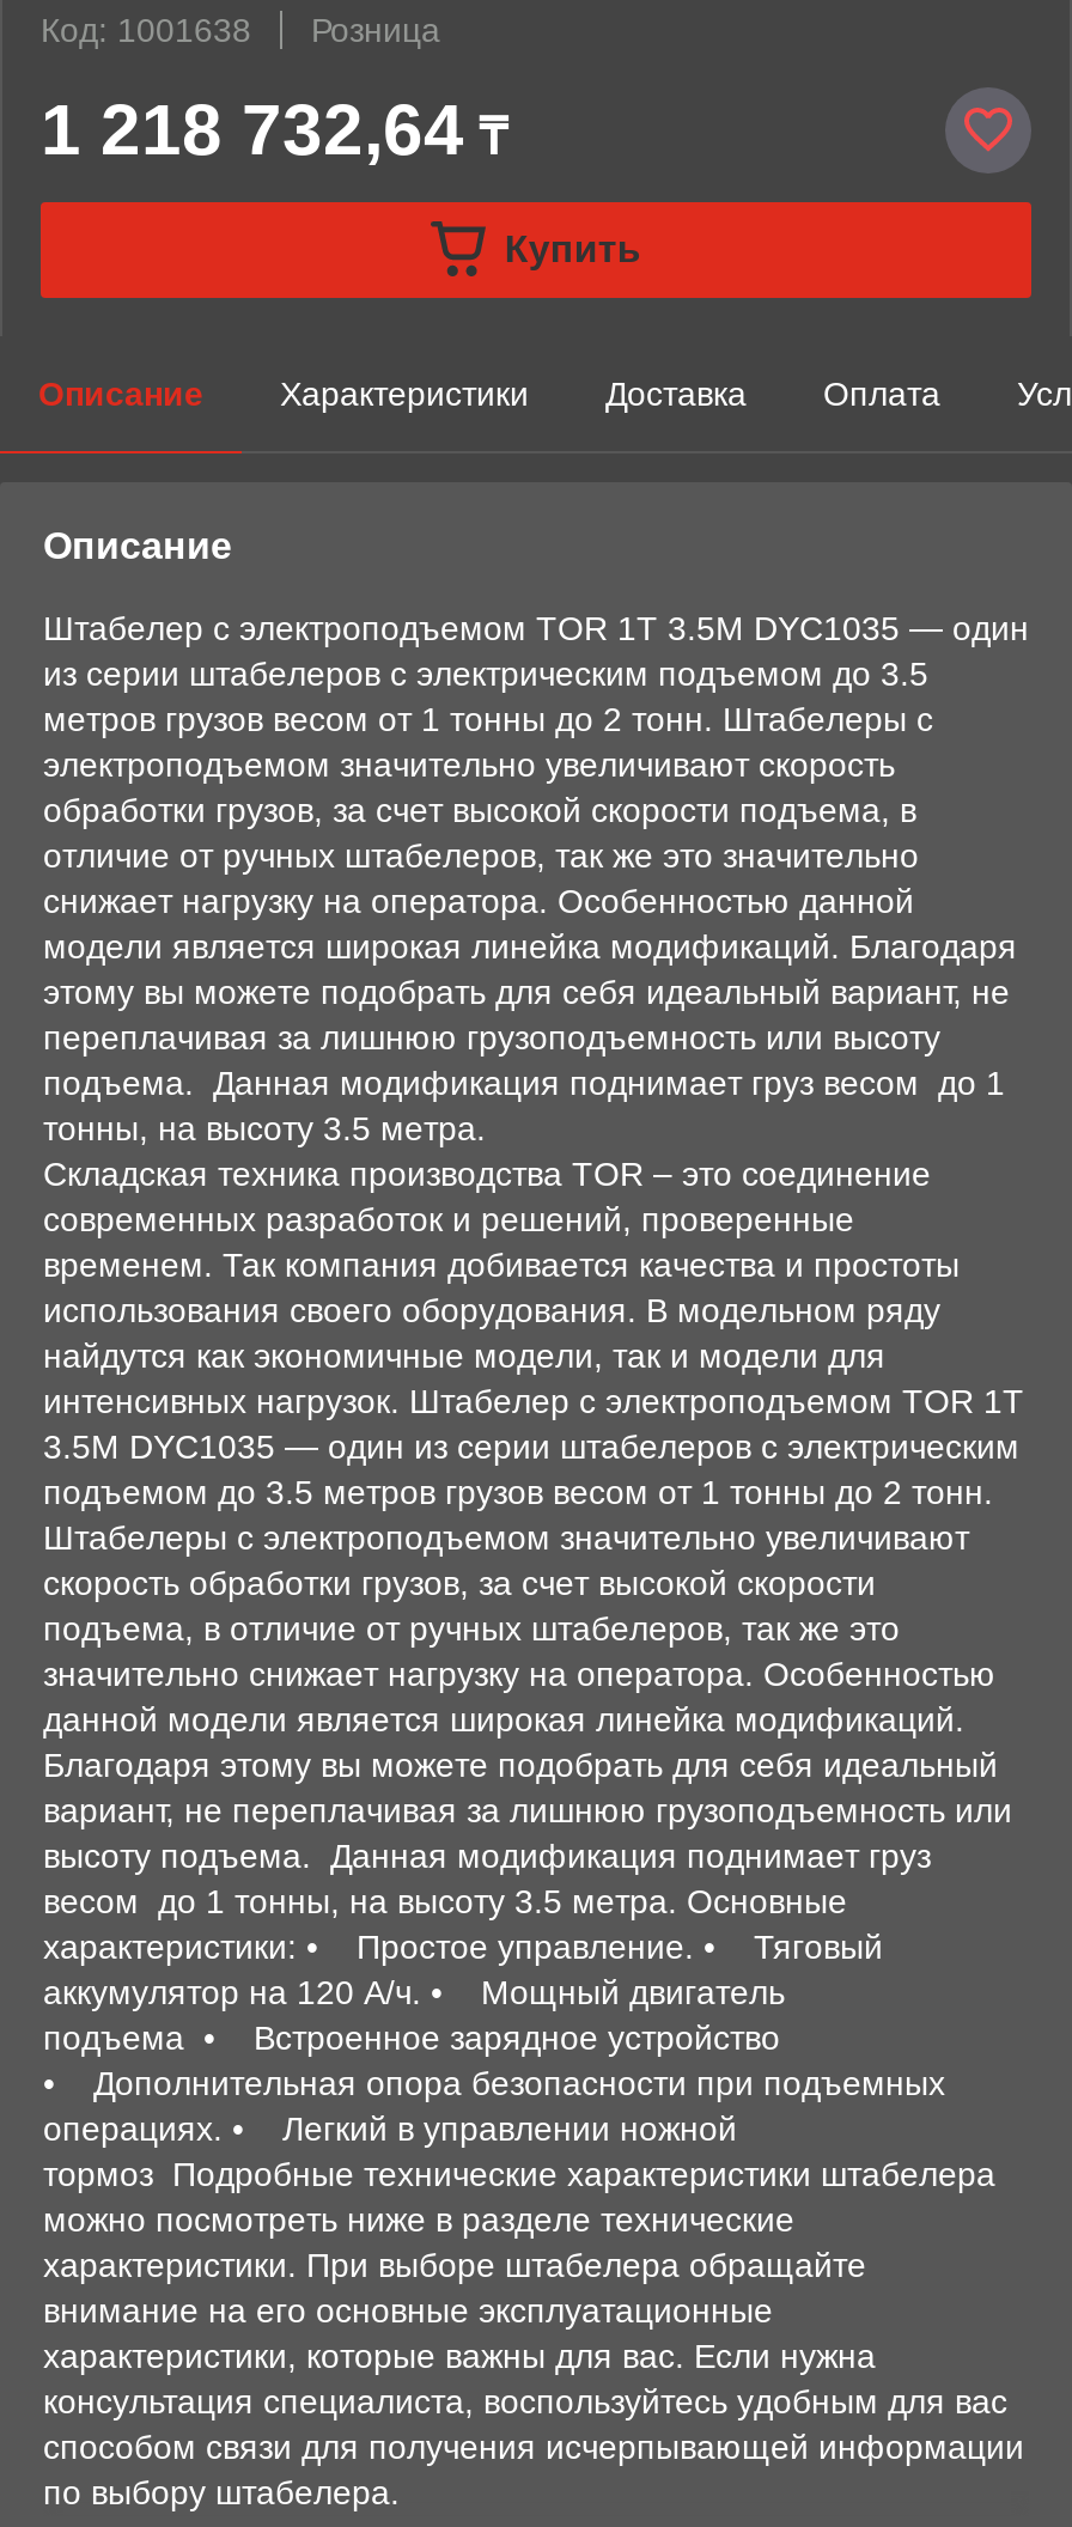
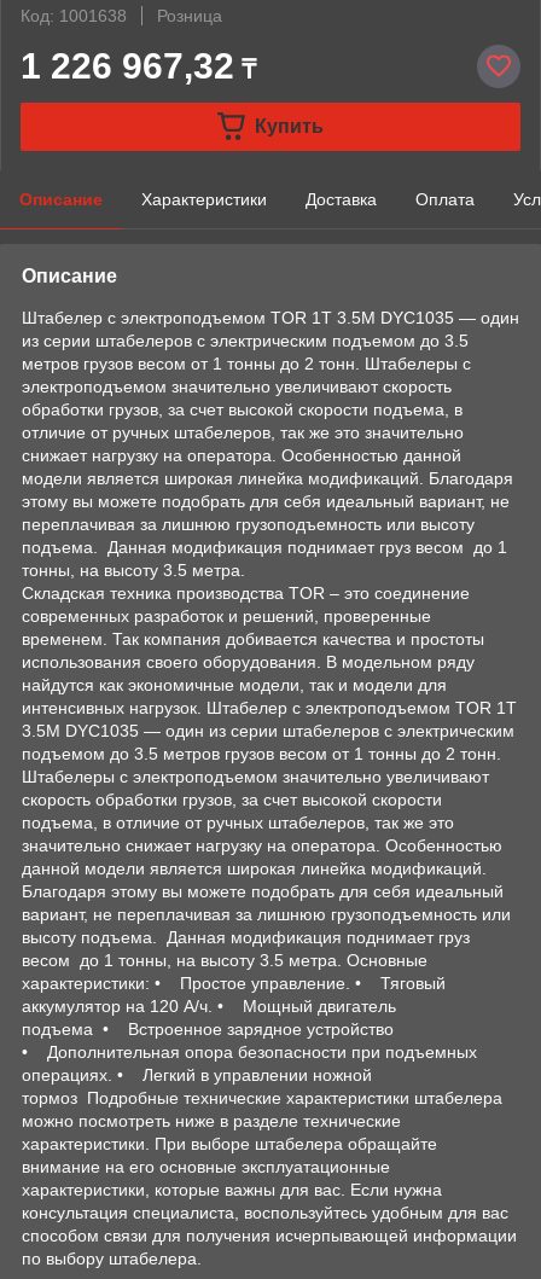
[41,89,507,168] 1 218 732,64 ₸ -> [21,46,256,86] 1 226 967,32 ₸

